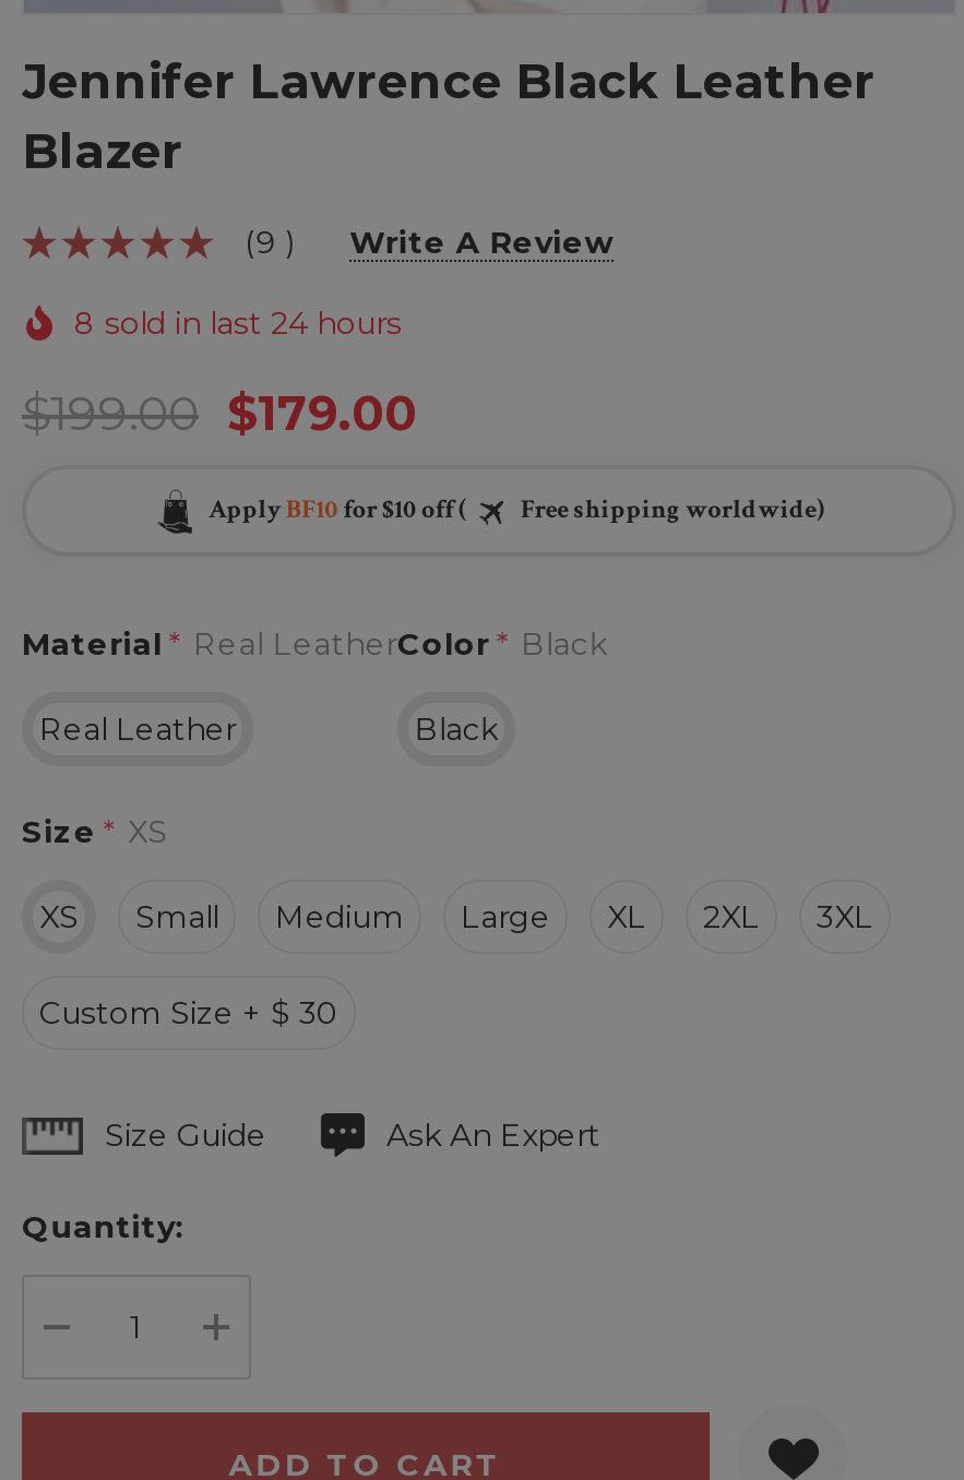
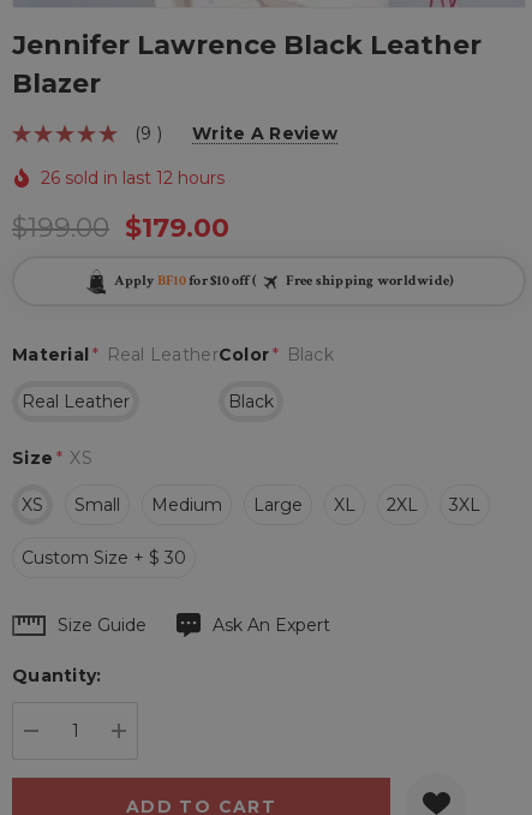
[74,304,402,344] 8 sold in last 24 hours -> [41,168,225,189] 26 sold in last 12 hours

